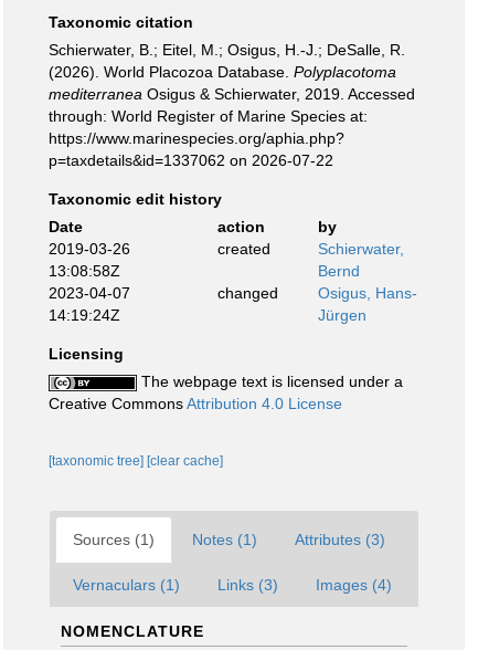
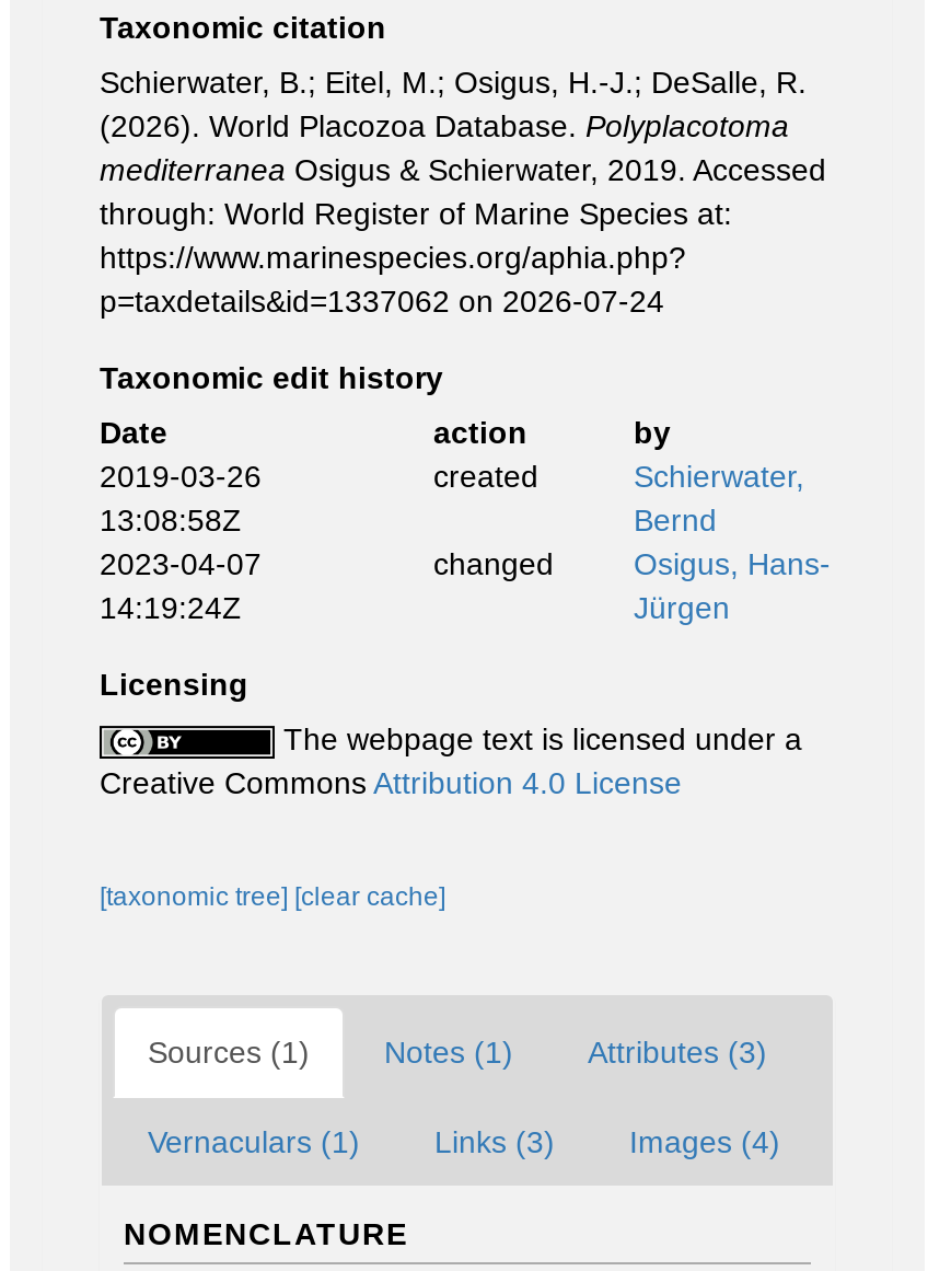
[49,151,333,169] p=taxdetails&id=1337062 on 2026-07-22 -> [100,284,664,319] p=taxdetails&id=1337062 on 2026-07-24

